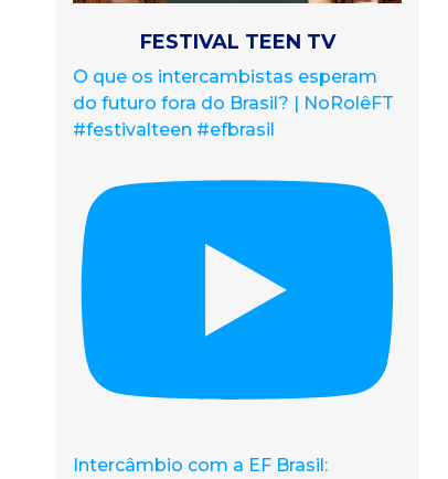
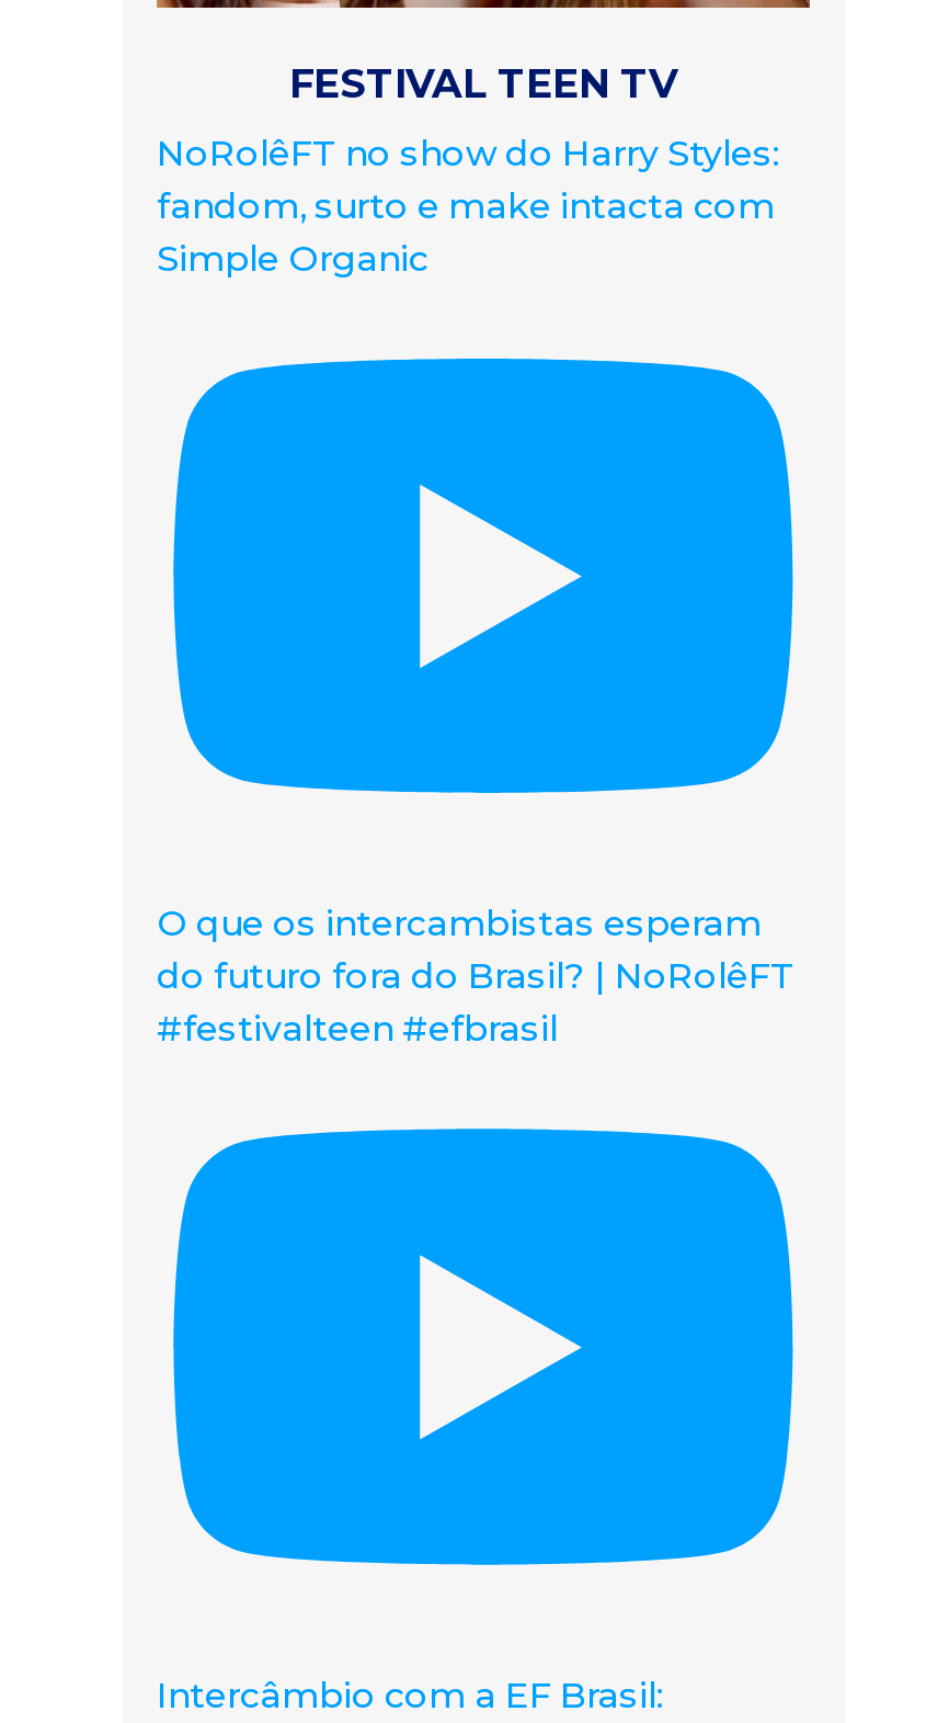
none -> [157,132,779,279] NoRolêFT no show do Harry Styles: | fandom, surto e make intacta com | Simple Organic

